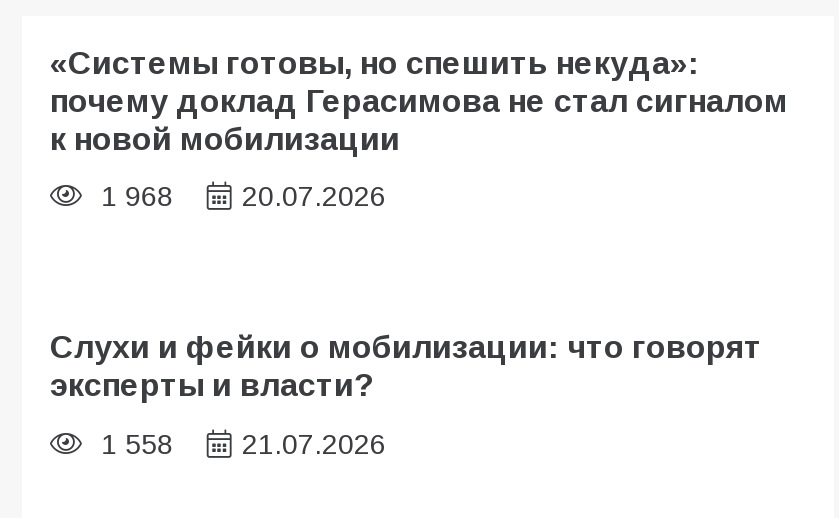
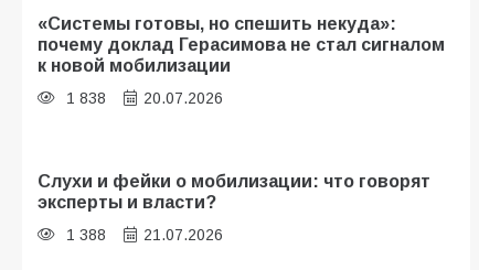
[93,180,173,212] 1 968 -> [61,89,106,107] 1 838
[93,428,173,460] 1 558 -> [61,226,106,244] 1 388

